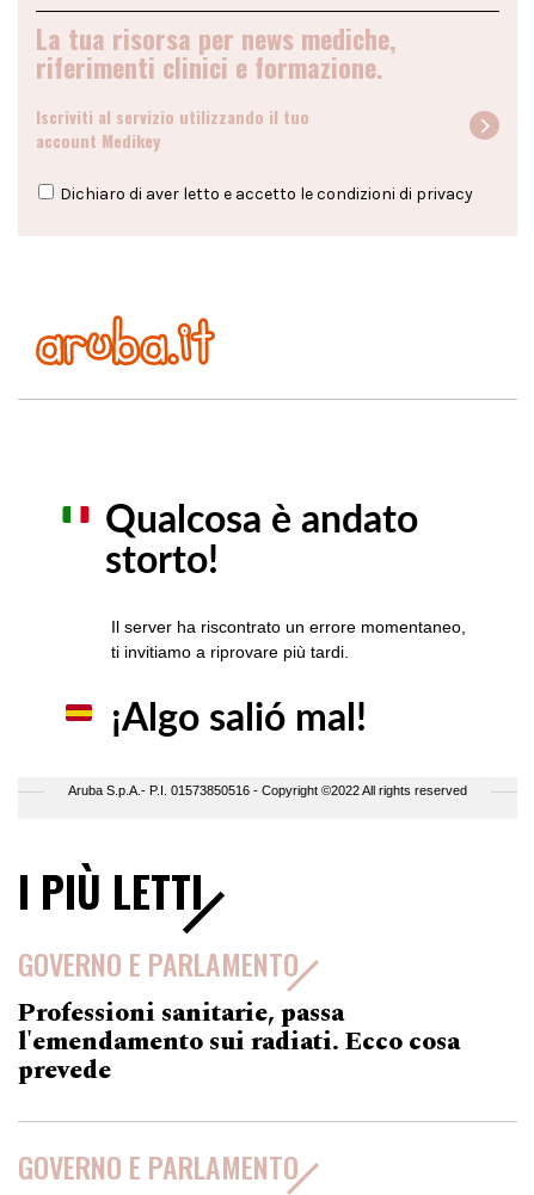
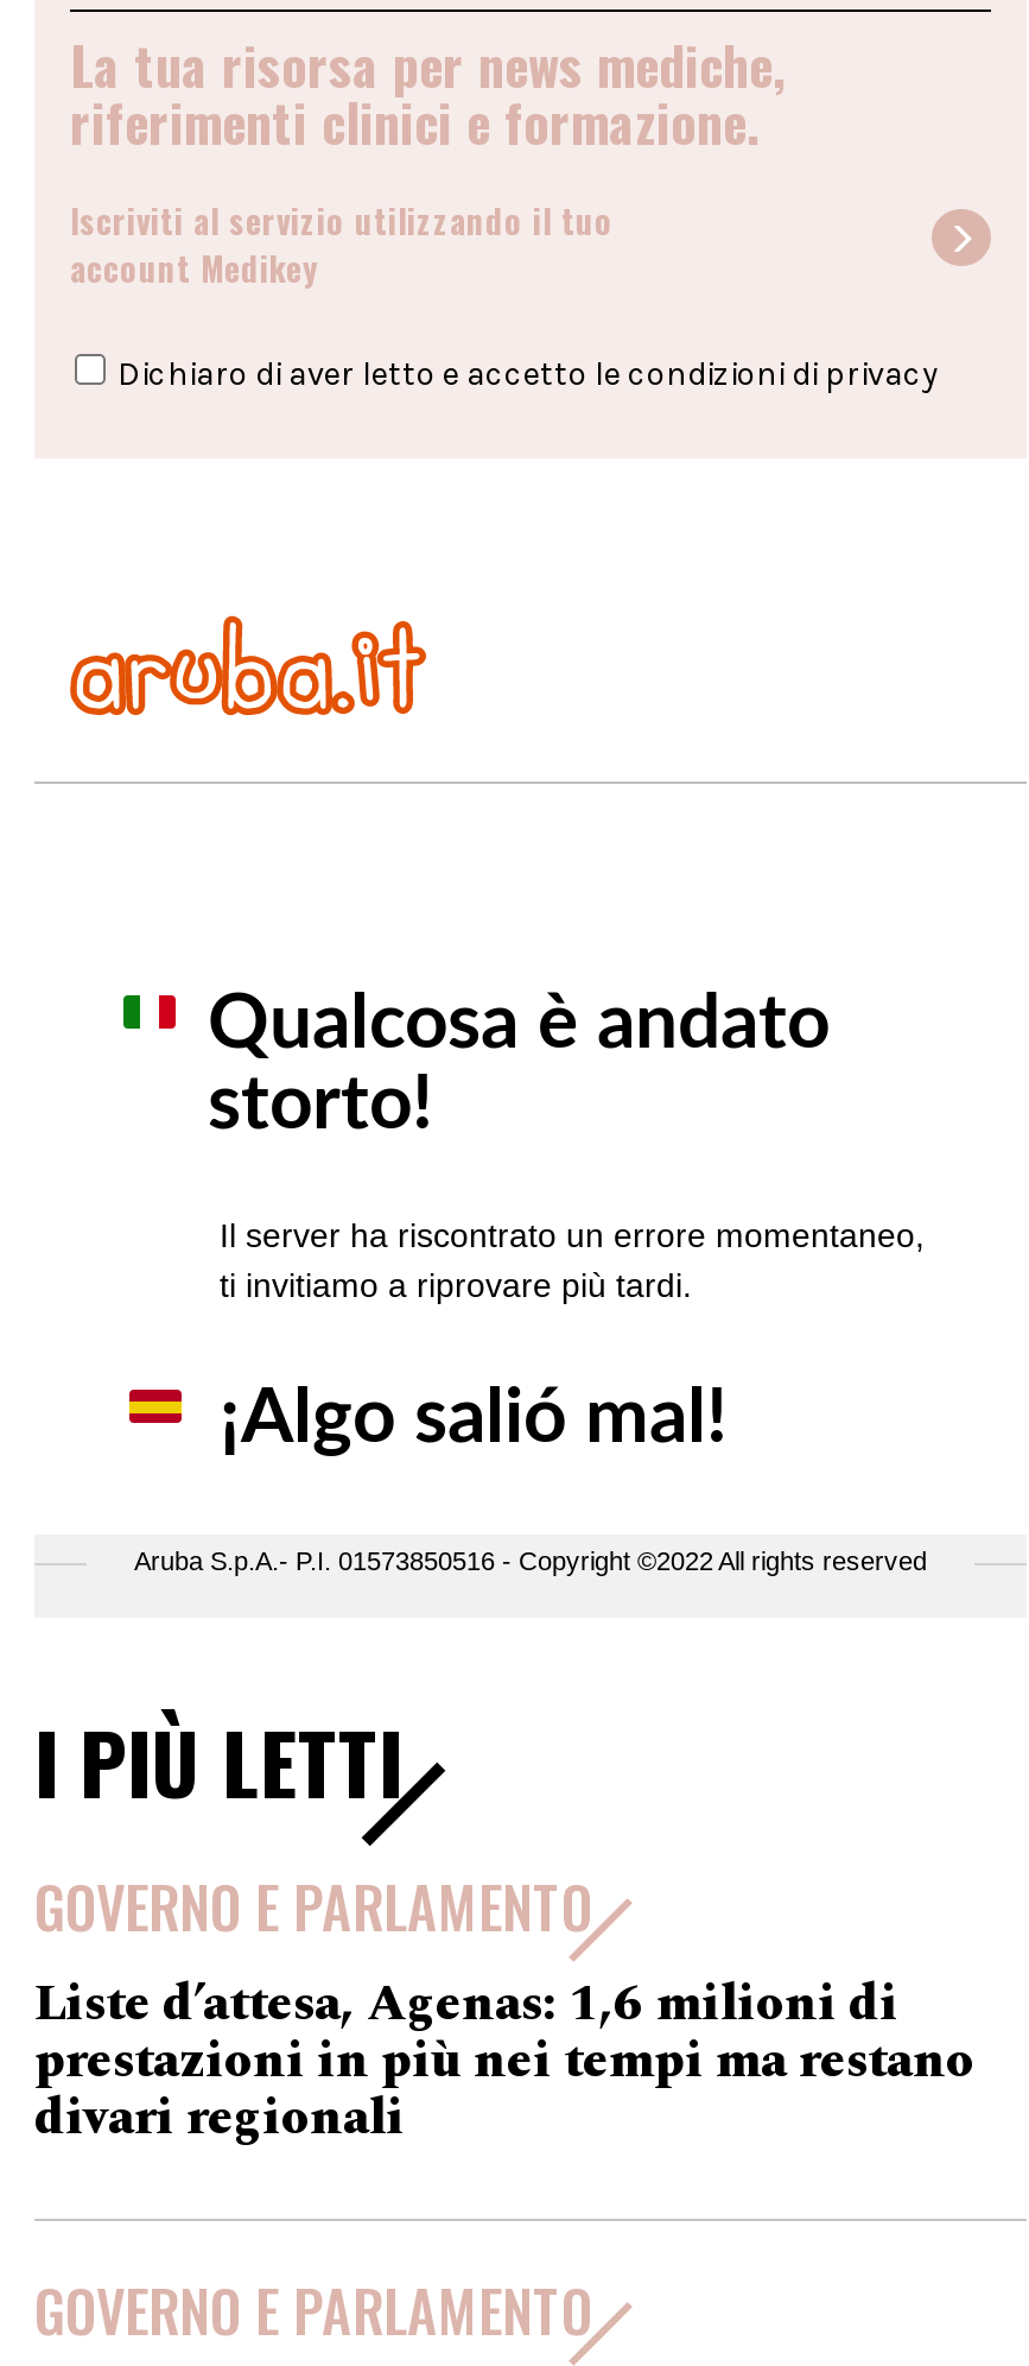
[18,995,460,1091] Professioni sanitarie, passa | l'emendamento sui radiati. Ecco cosa | prevede -> [34,1968,974,2158] Liste d’attesa, Agenas: 1,6 milioni di | prestazioni in più nei tempi ma restano | divari regionali

